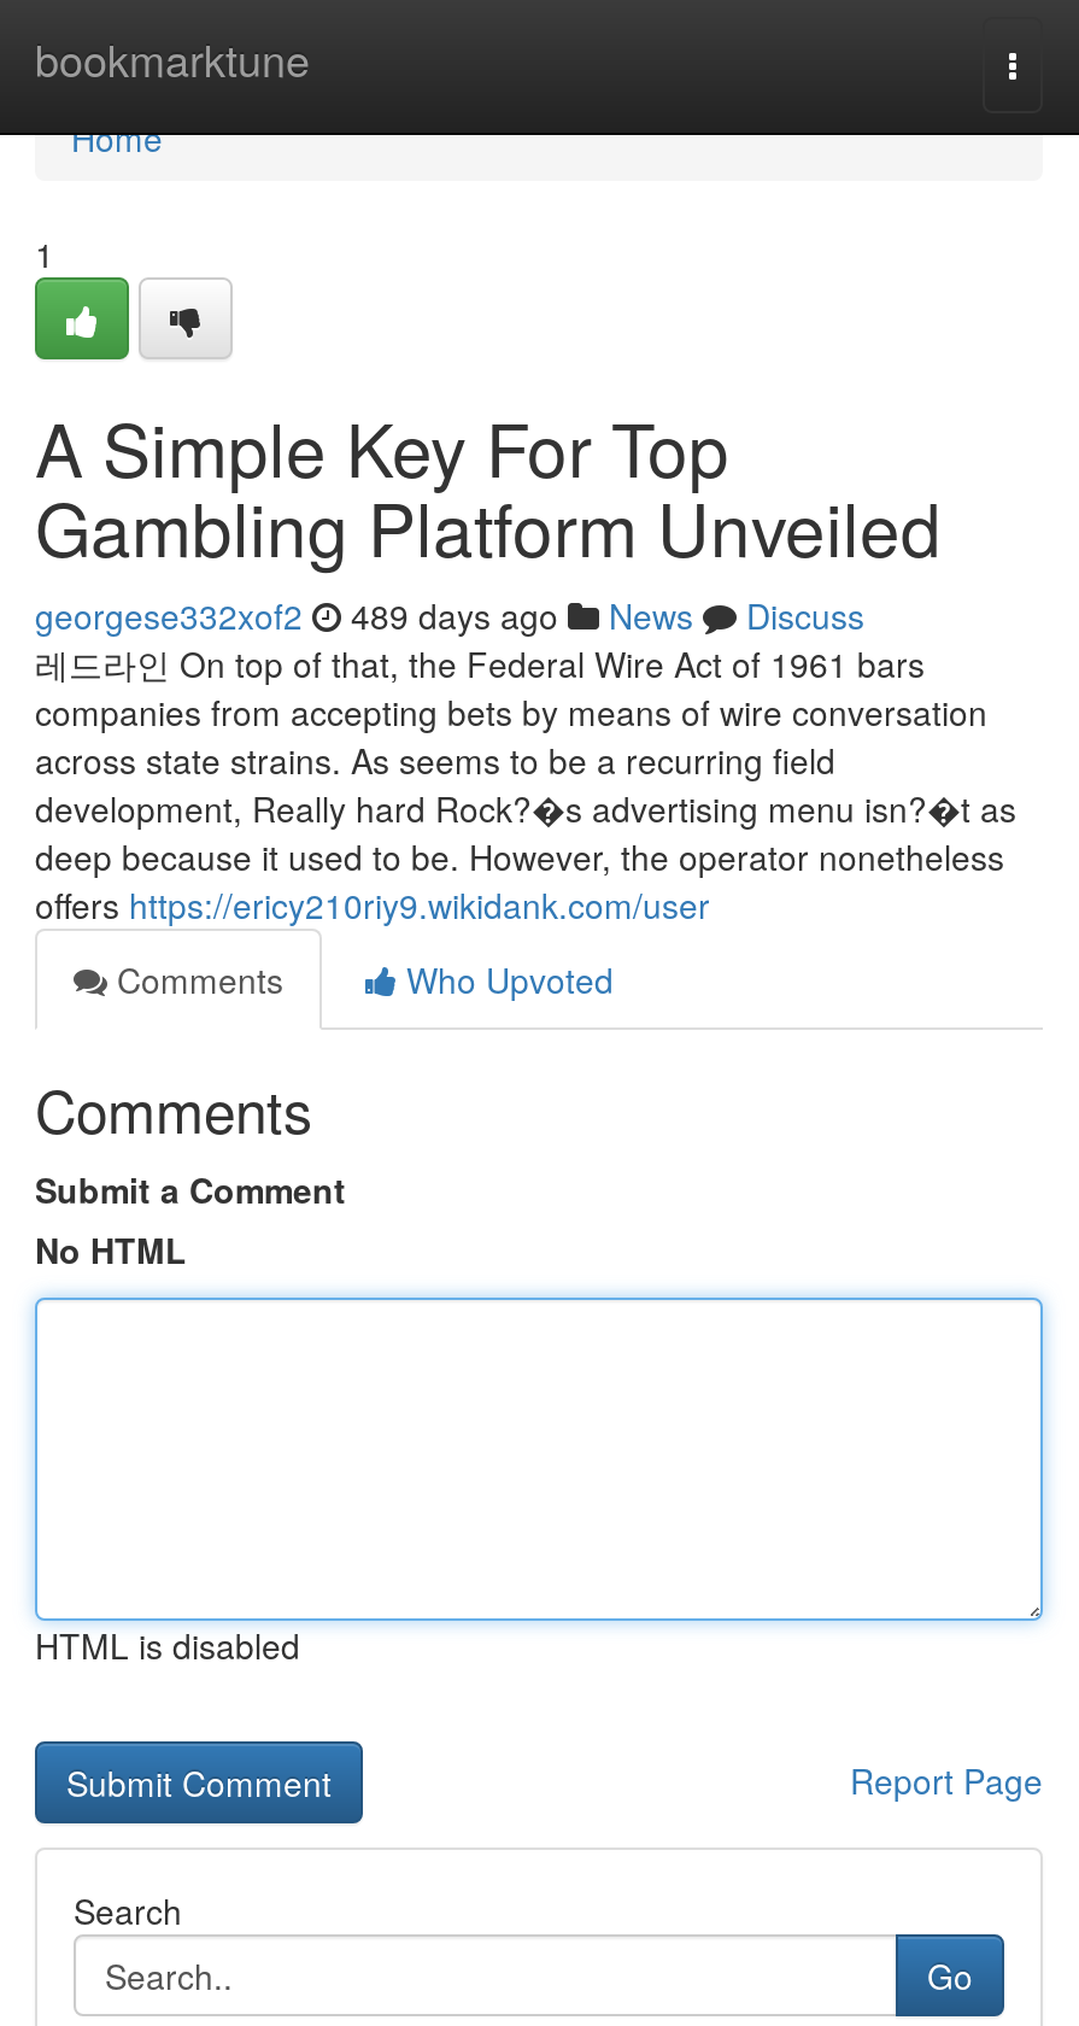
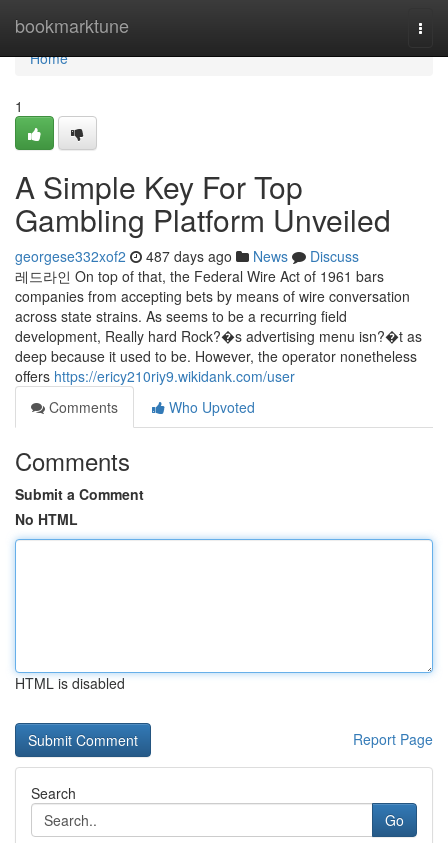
[35,591,864,639] georgese332xof2 489 days ago News Discuss -> [15,246,359,266] georgese332xof2 487 days ago News Discuss

